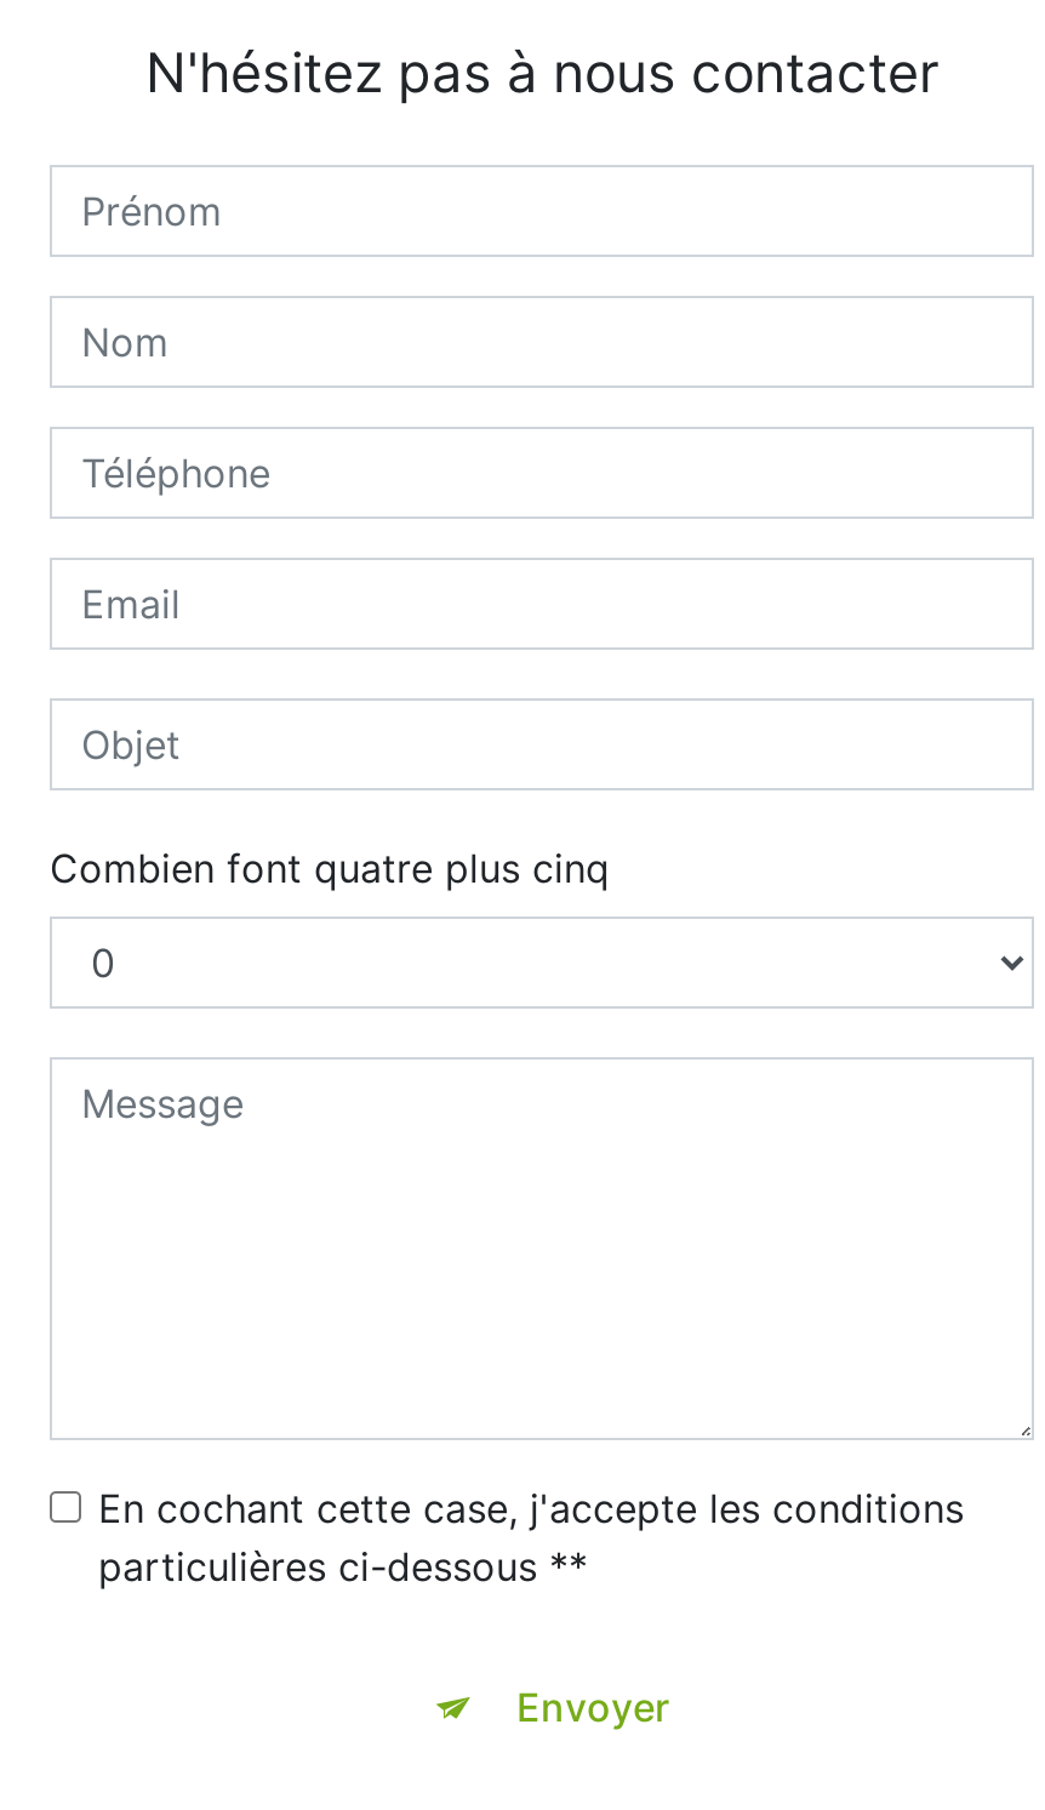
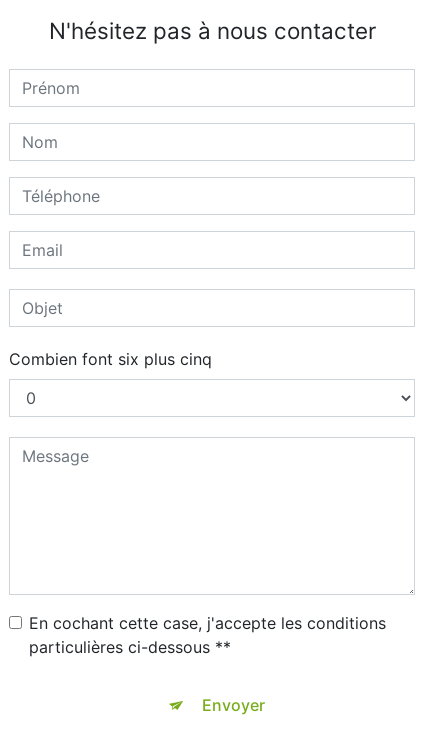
[50,844,610,893] Combien font quatre plus cinq -> [9,349,212,369] Combien font six plus cinq

